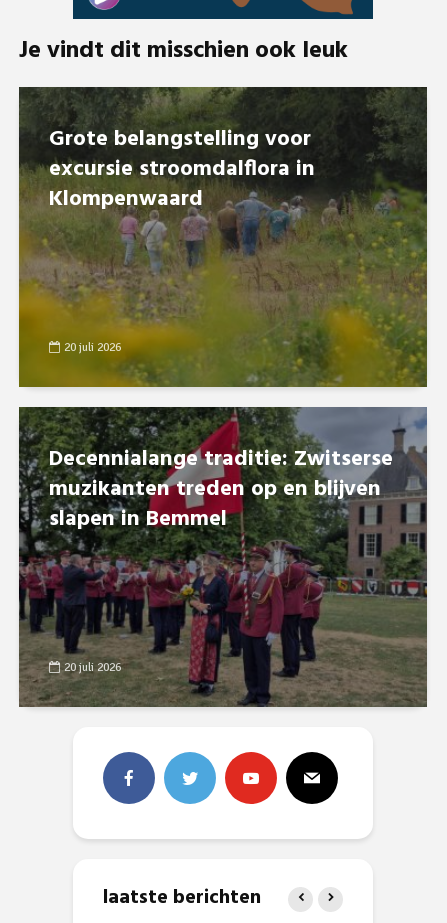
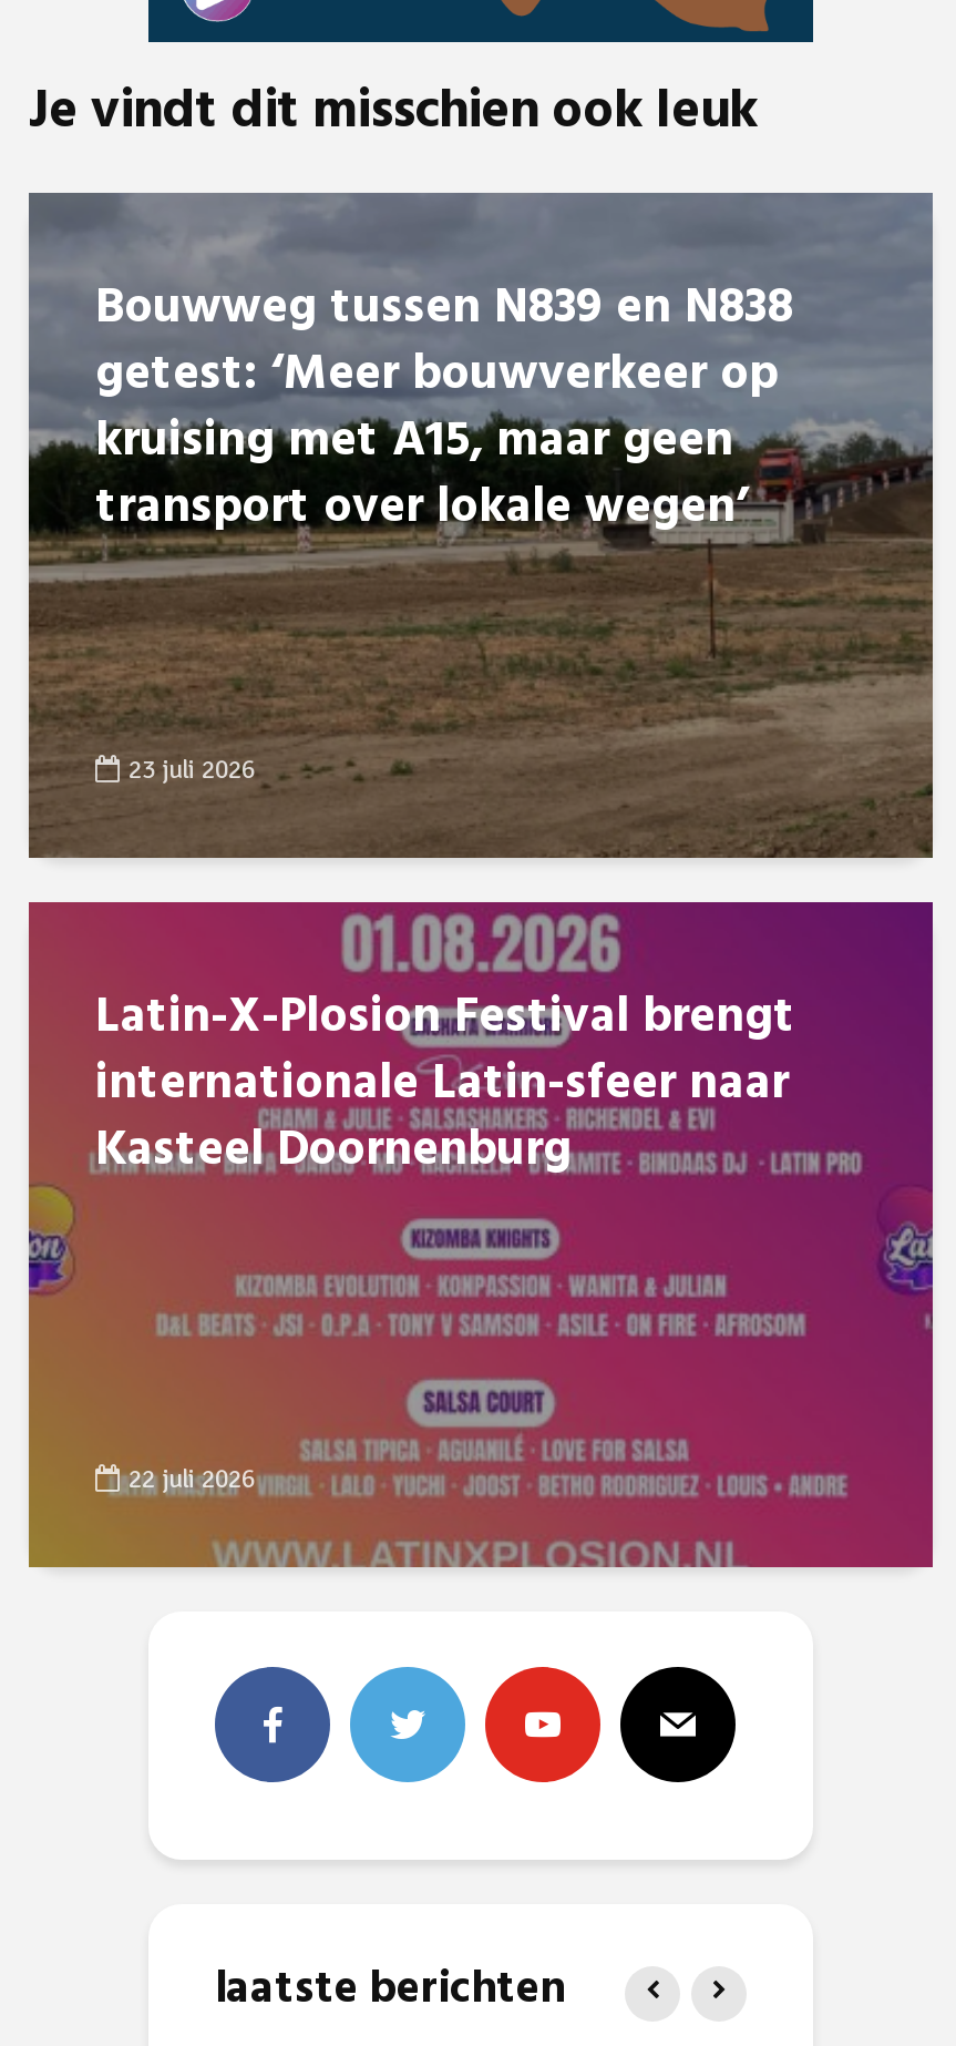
[18,86,428,387] [image] | Grote belangstelling voor | excursie stroomdalflora in | Klompenwaard -> [27,191,933,858] [image] | Bouwweg tussen N839 en N838 | getest: ‘Meer bouwverkeer op | kruising met A15, maar geen | transport over lokale wegen’
[64,340,121,355] 20 juli 2026 -> [129,753,255,787] 23 juli 2026
[18,406,428,707] [image] | Decennialange traditie: Zwitserse | muzikanten treden op en blijven | slapen in Bemmel -> [27,900,935,1567] [image] | Latin-X-Plosion Festival brengt | internationale Latin-sfeer naar | Kasteel Doornenburg
[64,660,121,675] 20 juli 2026 -> [129,1463,255,1496] 22 juli 2026

